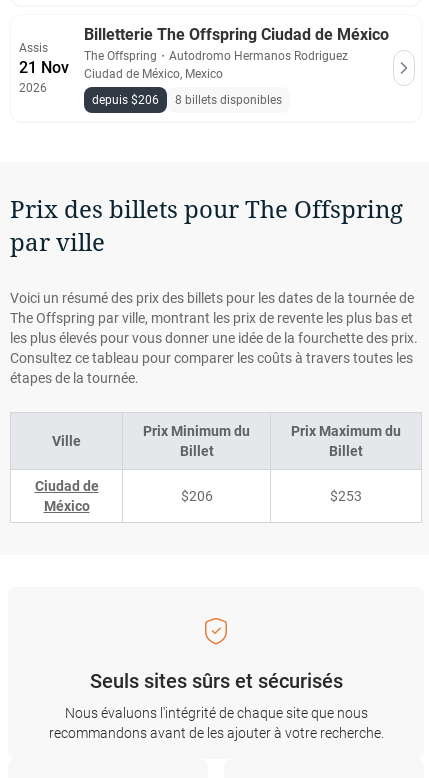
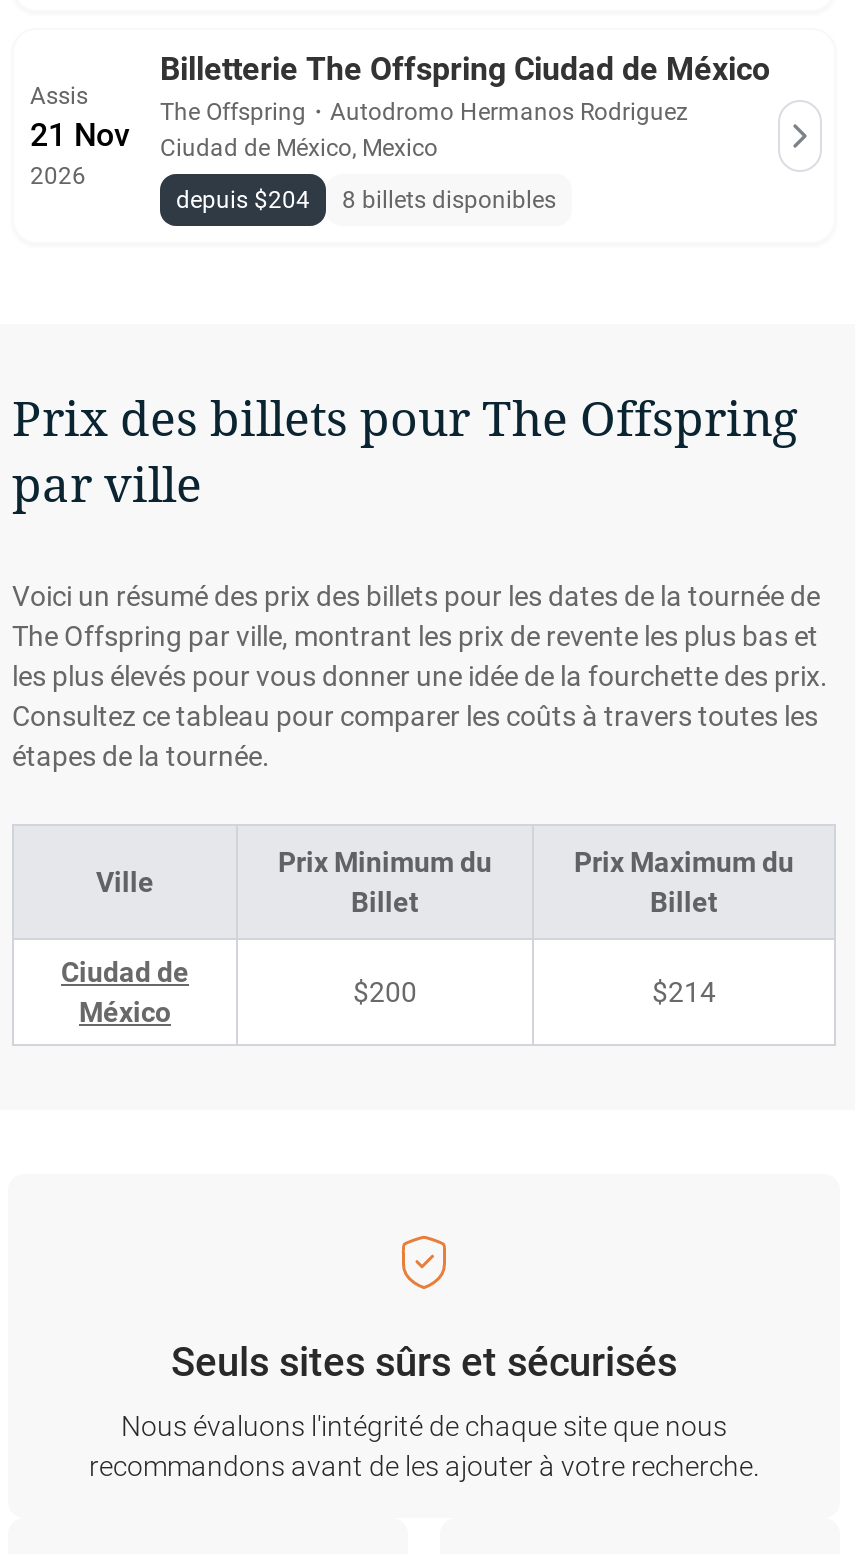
[92,93,282,107] depuis $206 8 billets disponibles -> [176,186,556,214] depuis $204 8 billets disponibles
[180,488,212,504] $206 -> [353,976,417,1008] $200
[330,488,362,504] $253 -> [652,976,716,1008] $214

